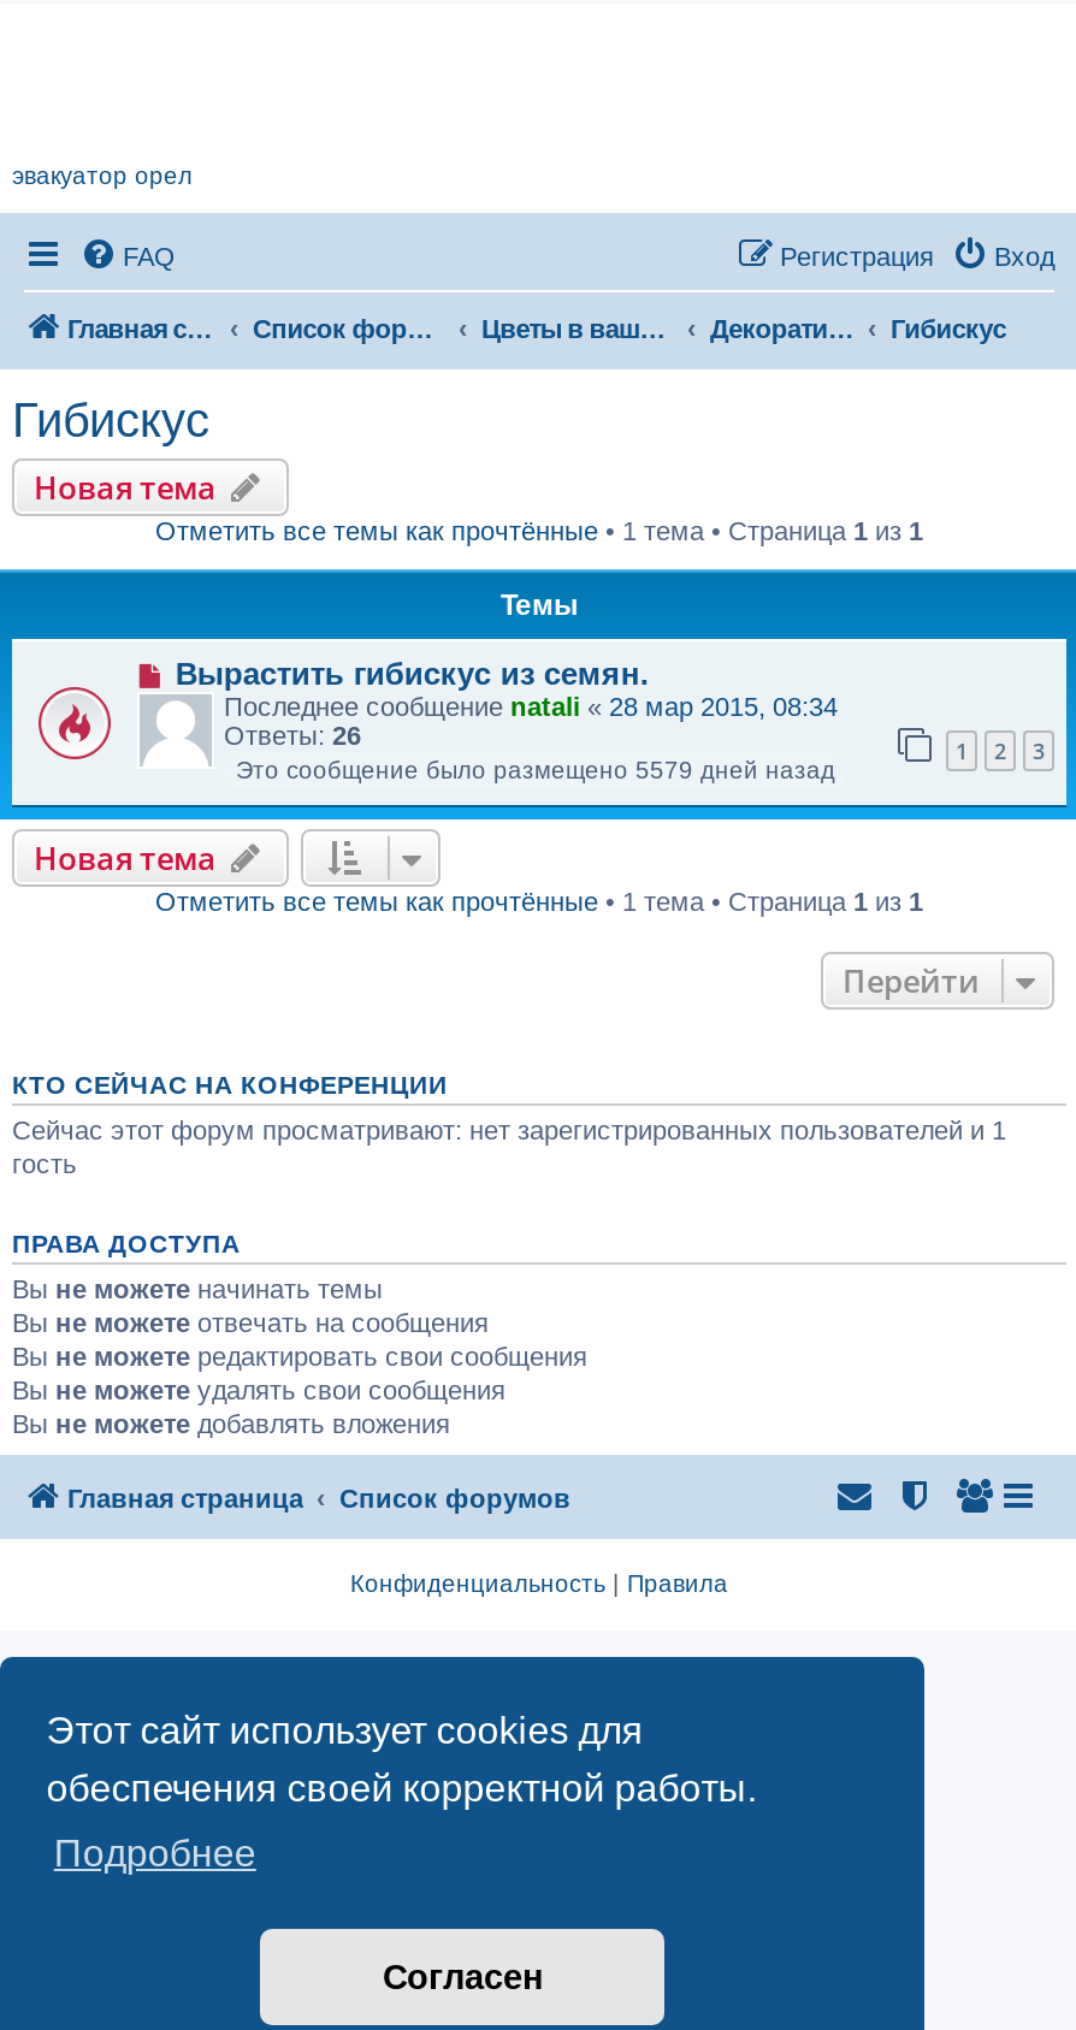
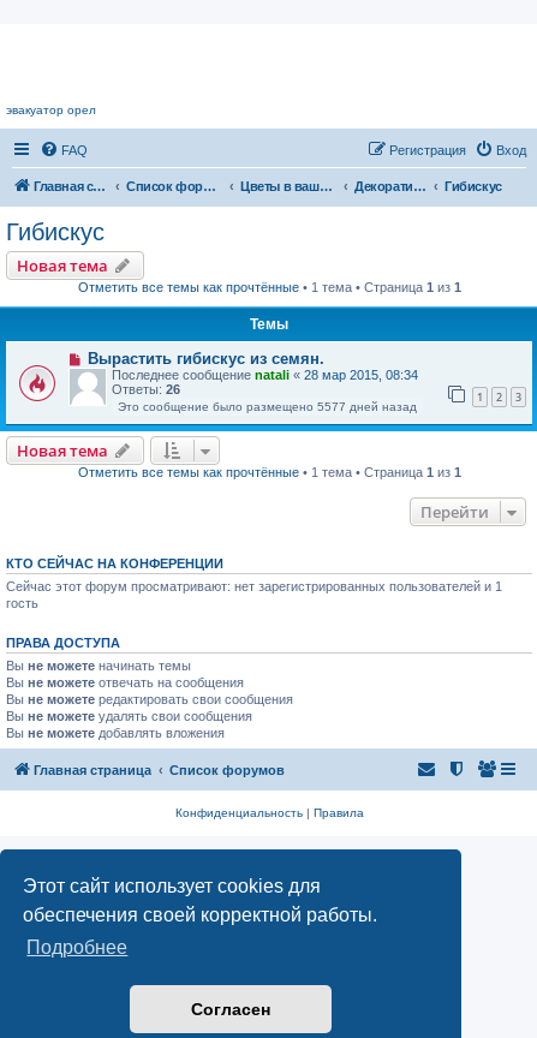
[236,757,835,783] Это сообщение было размещено 5579 дней назад -> [118,400,417,413] Это сообщение было размещено 5577 дней назад

